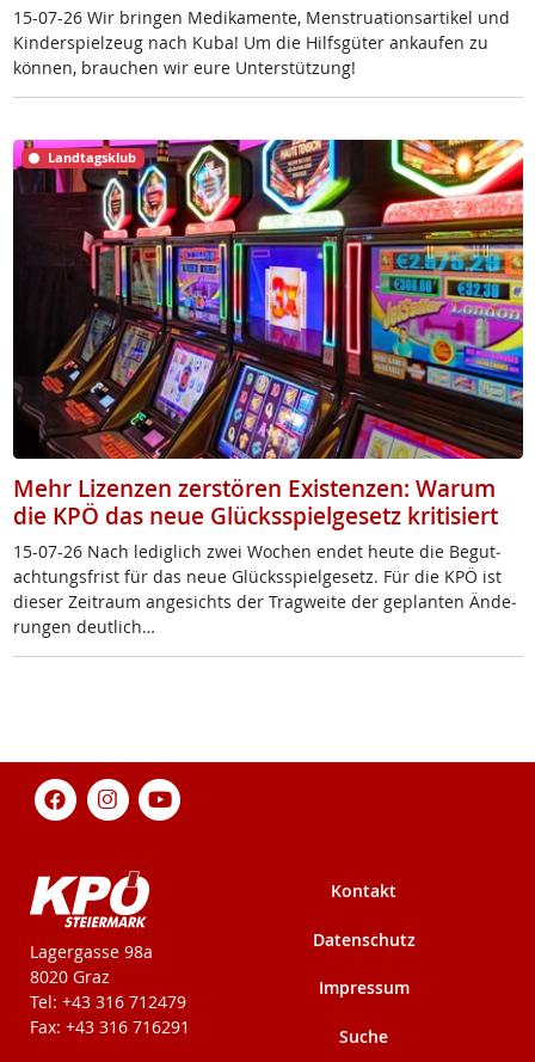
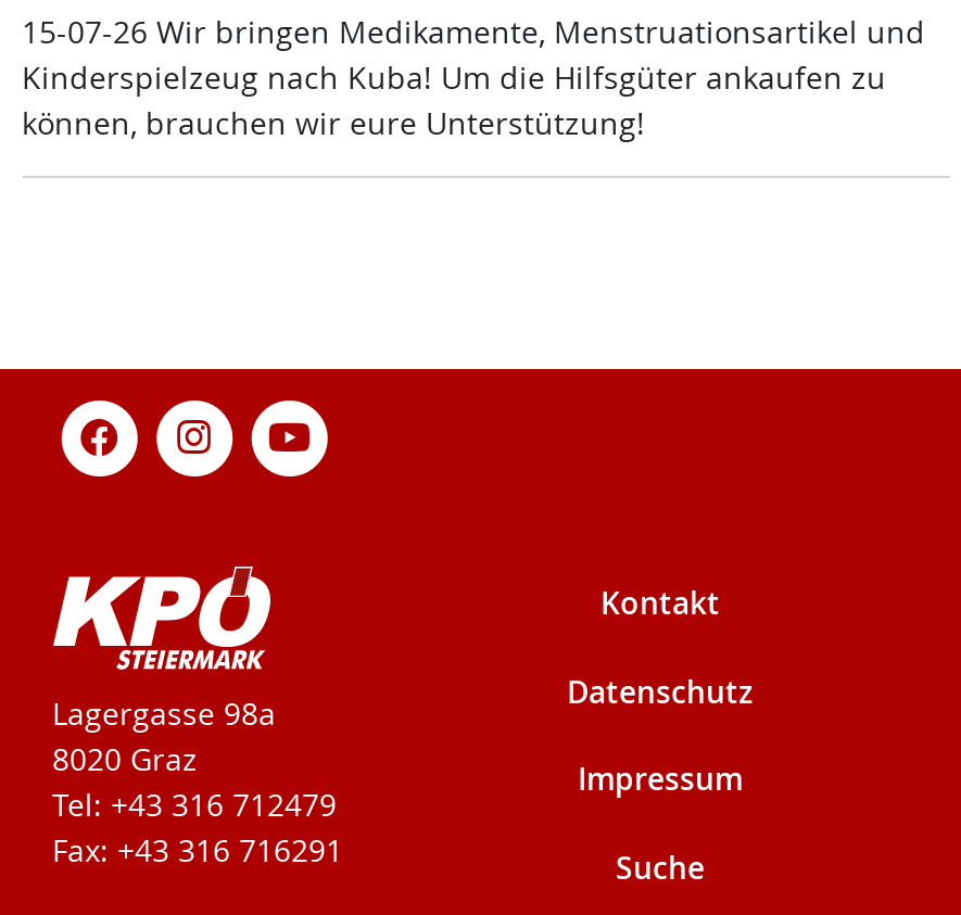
[12,139,524,460] [image] | Landtagsklub -> none
[13,473,516,638] Mehr Lizenzen zerstören Existenzen: Warum | die KPÖ das neue Glücksspielgesetz kritisiert | 15-07-26 Nach lediglich zwei Wochen endet heute die Begut | achtungsfrist für das neue Glücksspielgesetz. Für die KPÖ ist | dieser Zeitraum angesichts der Tragweite der geplanten Ände | rungen deutlich… -> none

